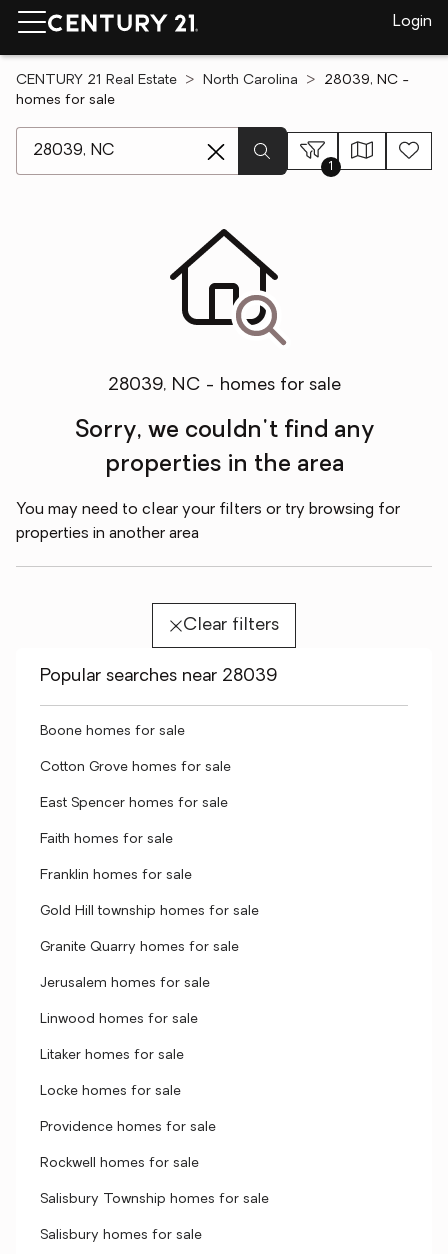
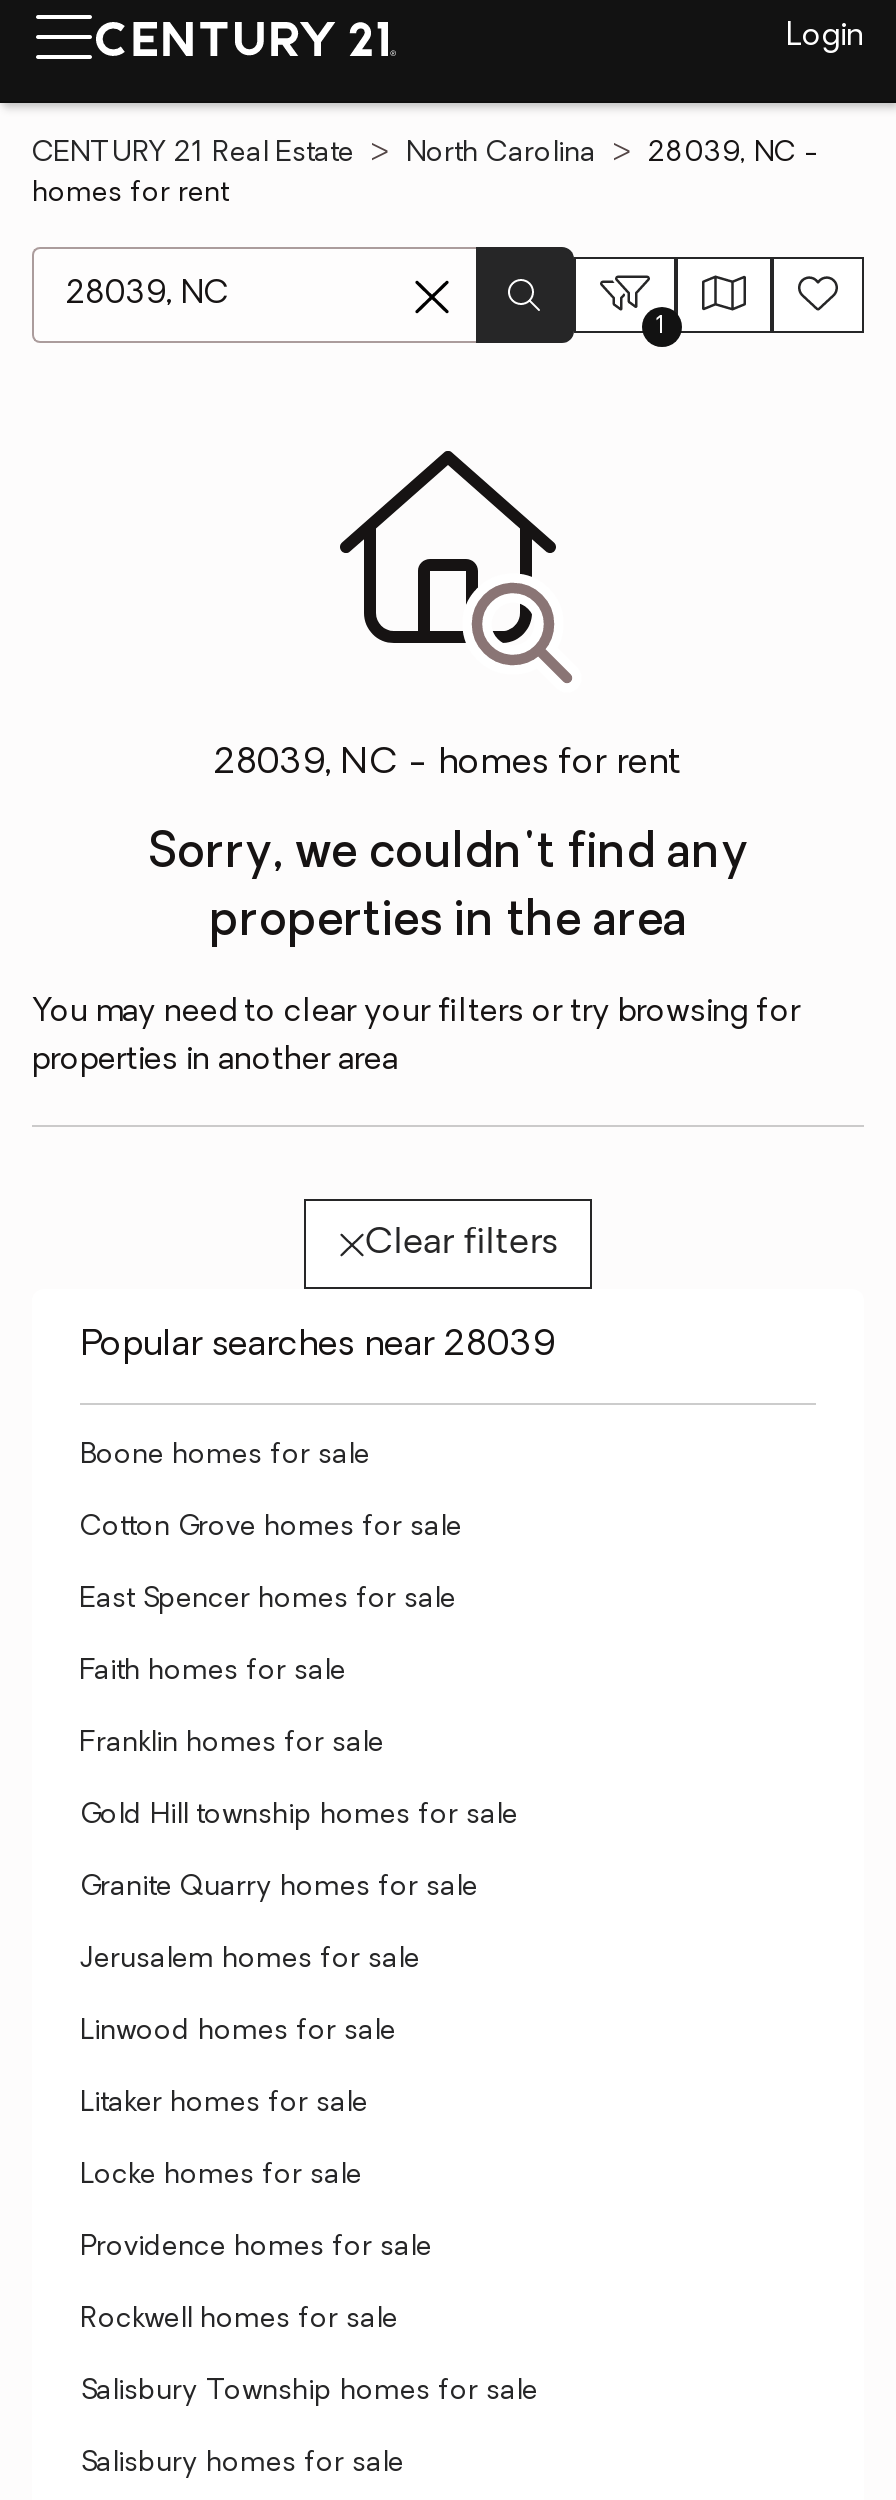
[16,93,115,108] homes for sale -> [32,179,228,209] homes for rent
[107,376,340,395] 28039, NC - homes for sale -> [214,745,682,783] 28039, NC - homes for rent

